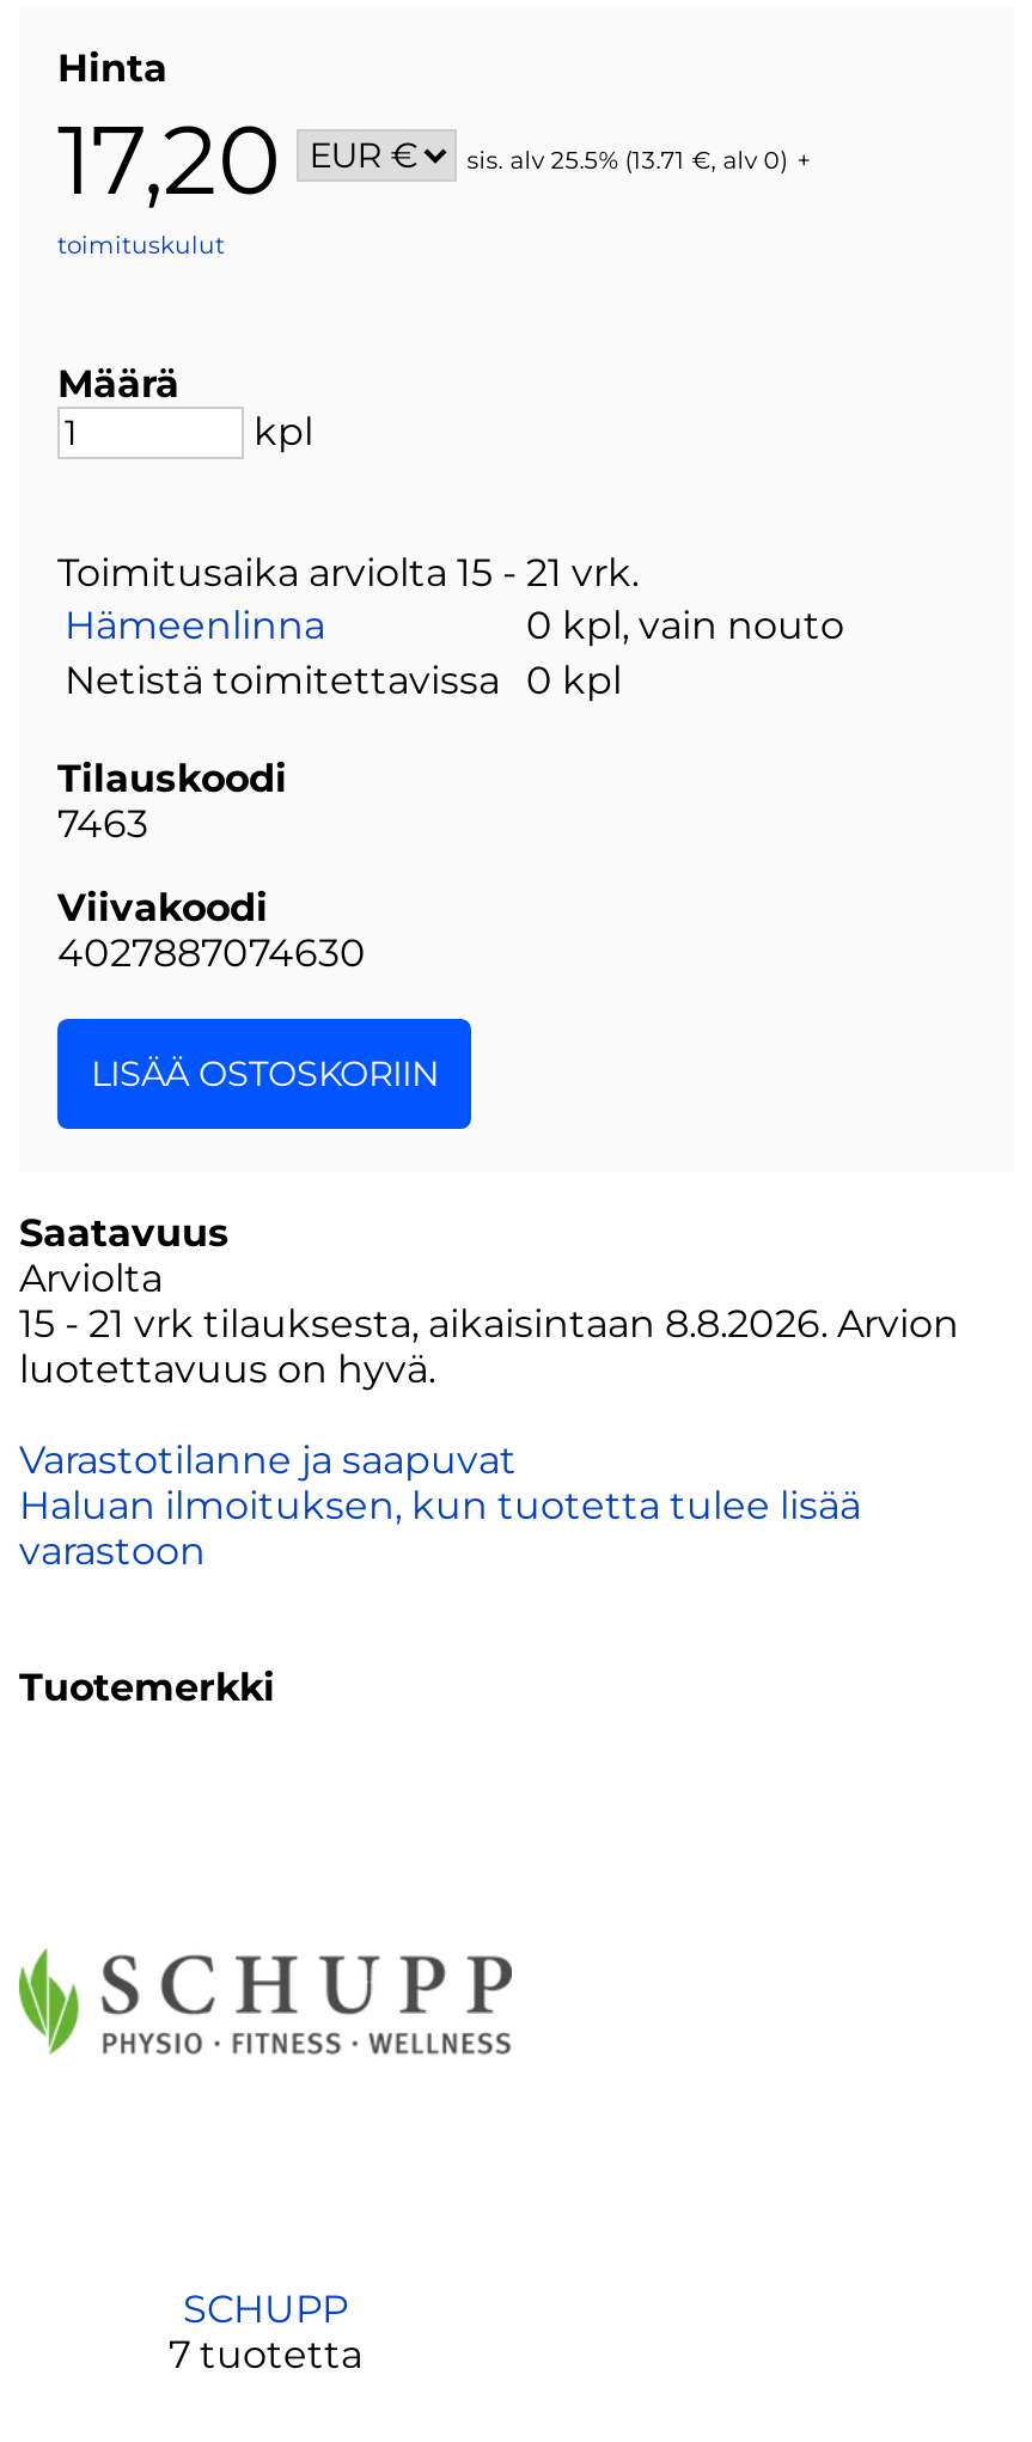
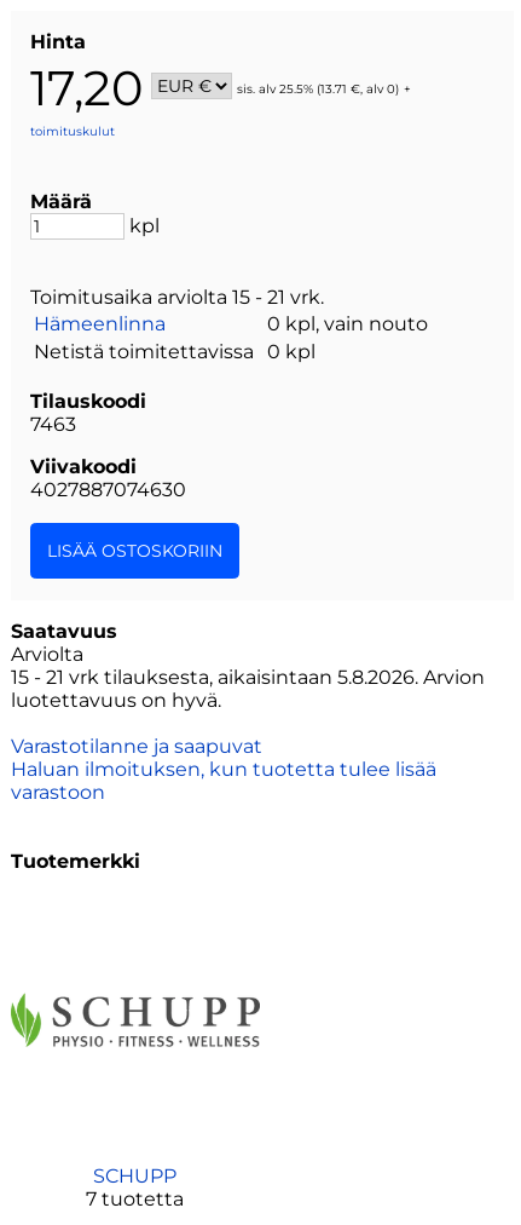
[19,1300,959,1346] 15 - 21 vrk tilauksesta, aikaisintaan 8.8.2026. Arvion -> [11,665,485,688] 15 - 21 vrk tilauksesta, aikaisintaan 5.8.2026. Arvion

